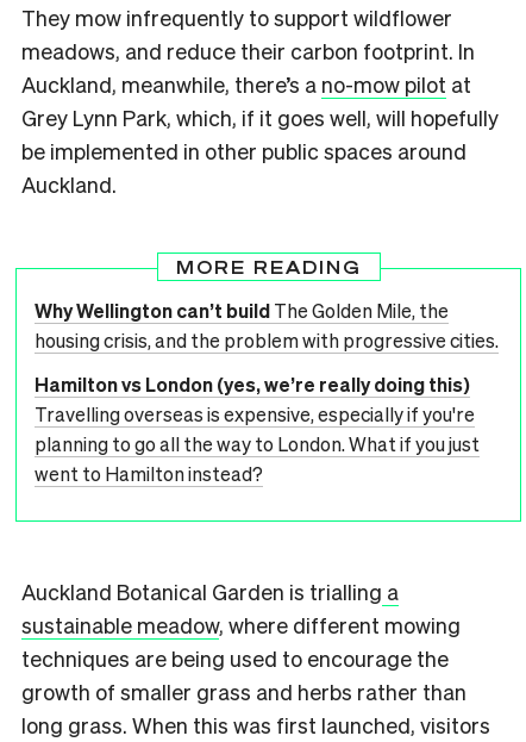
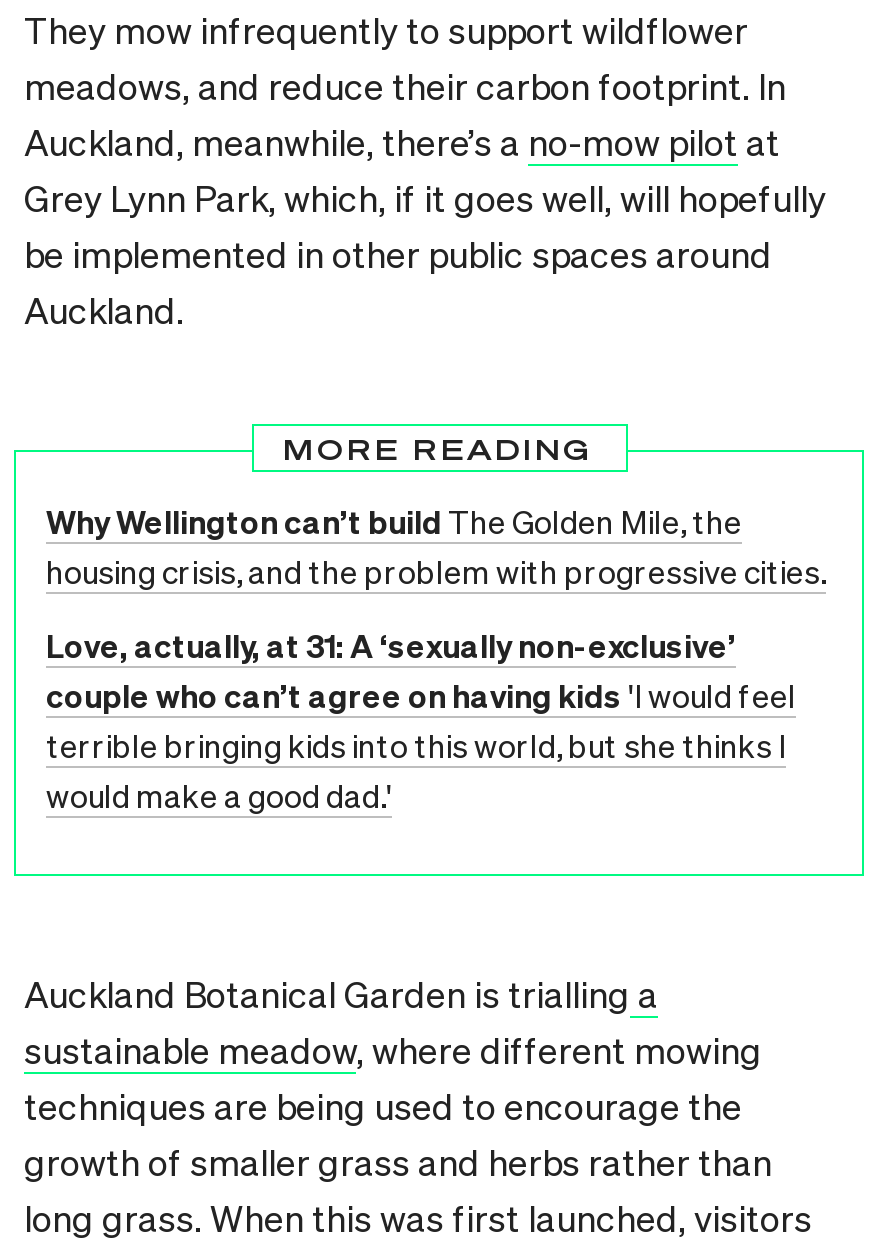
[35,372,480,486] Hamilton vs London (yes, we’re really doing this) | Travelling overseas is expensive, especially if you're | planning to go all the way to London. What if you just | went to Hamilton instead? -> [46,624,796,816] Love, actually, at 31: A ‘sexually non-exclusive’ | couple who can’t agree on having kids 'I would feel | terrible bringing kids into this world, but she thinks I | would make a good dad.'

